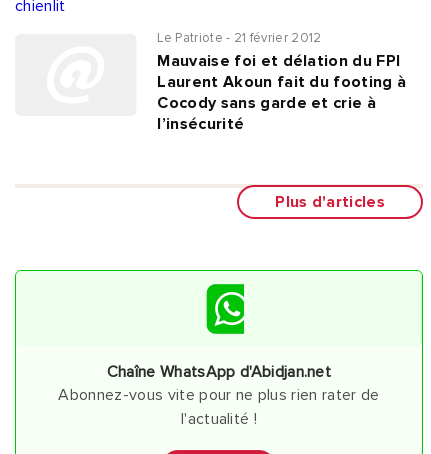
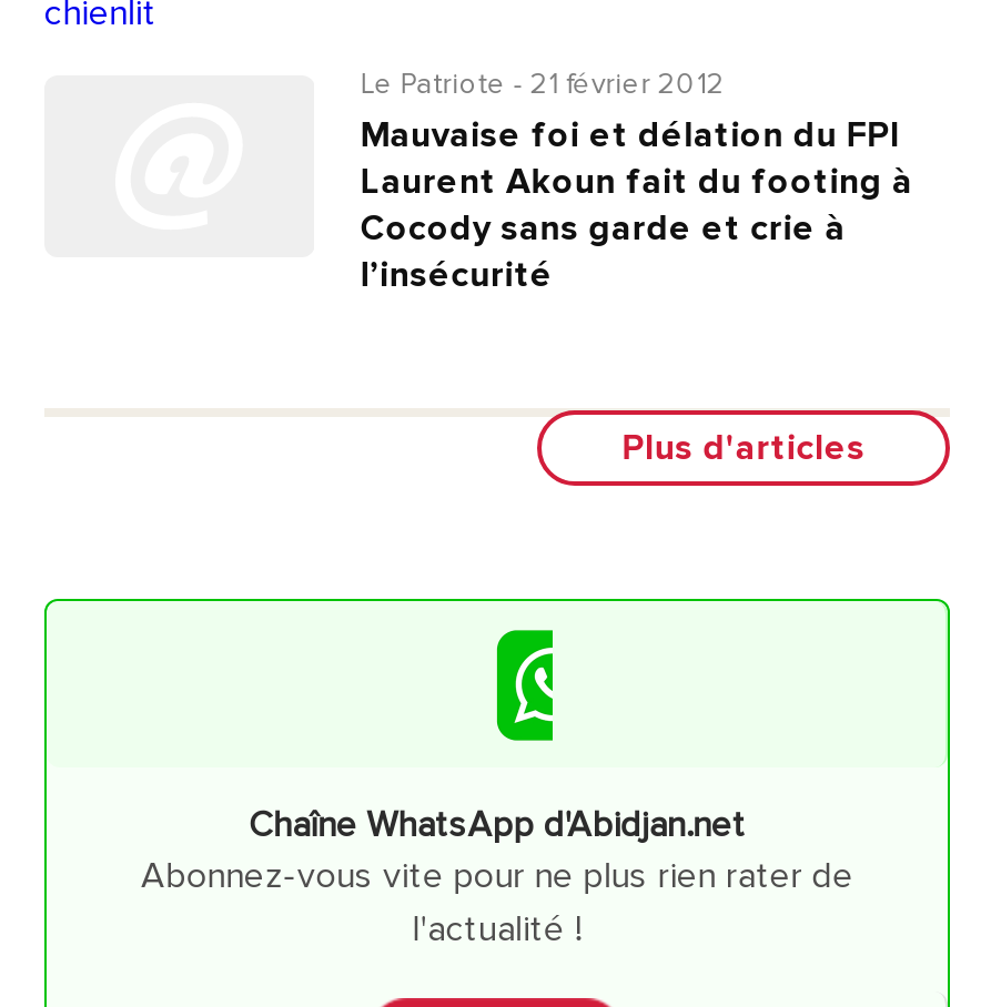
[205,283,245,335] [image] -> [468,630,555,743] [image]

